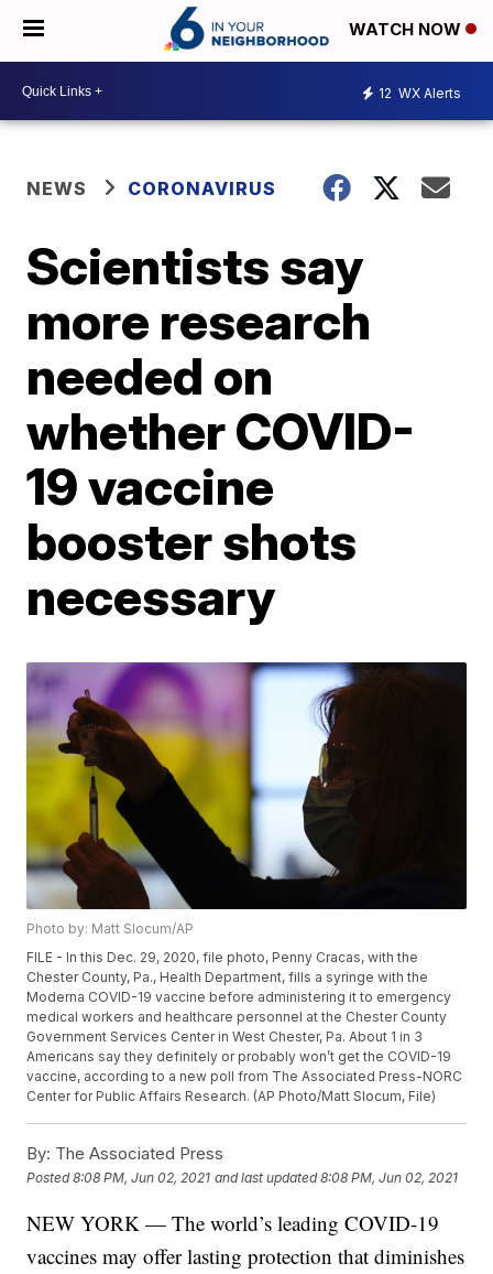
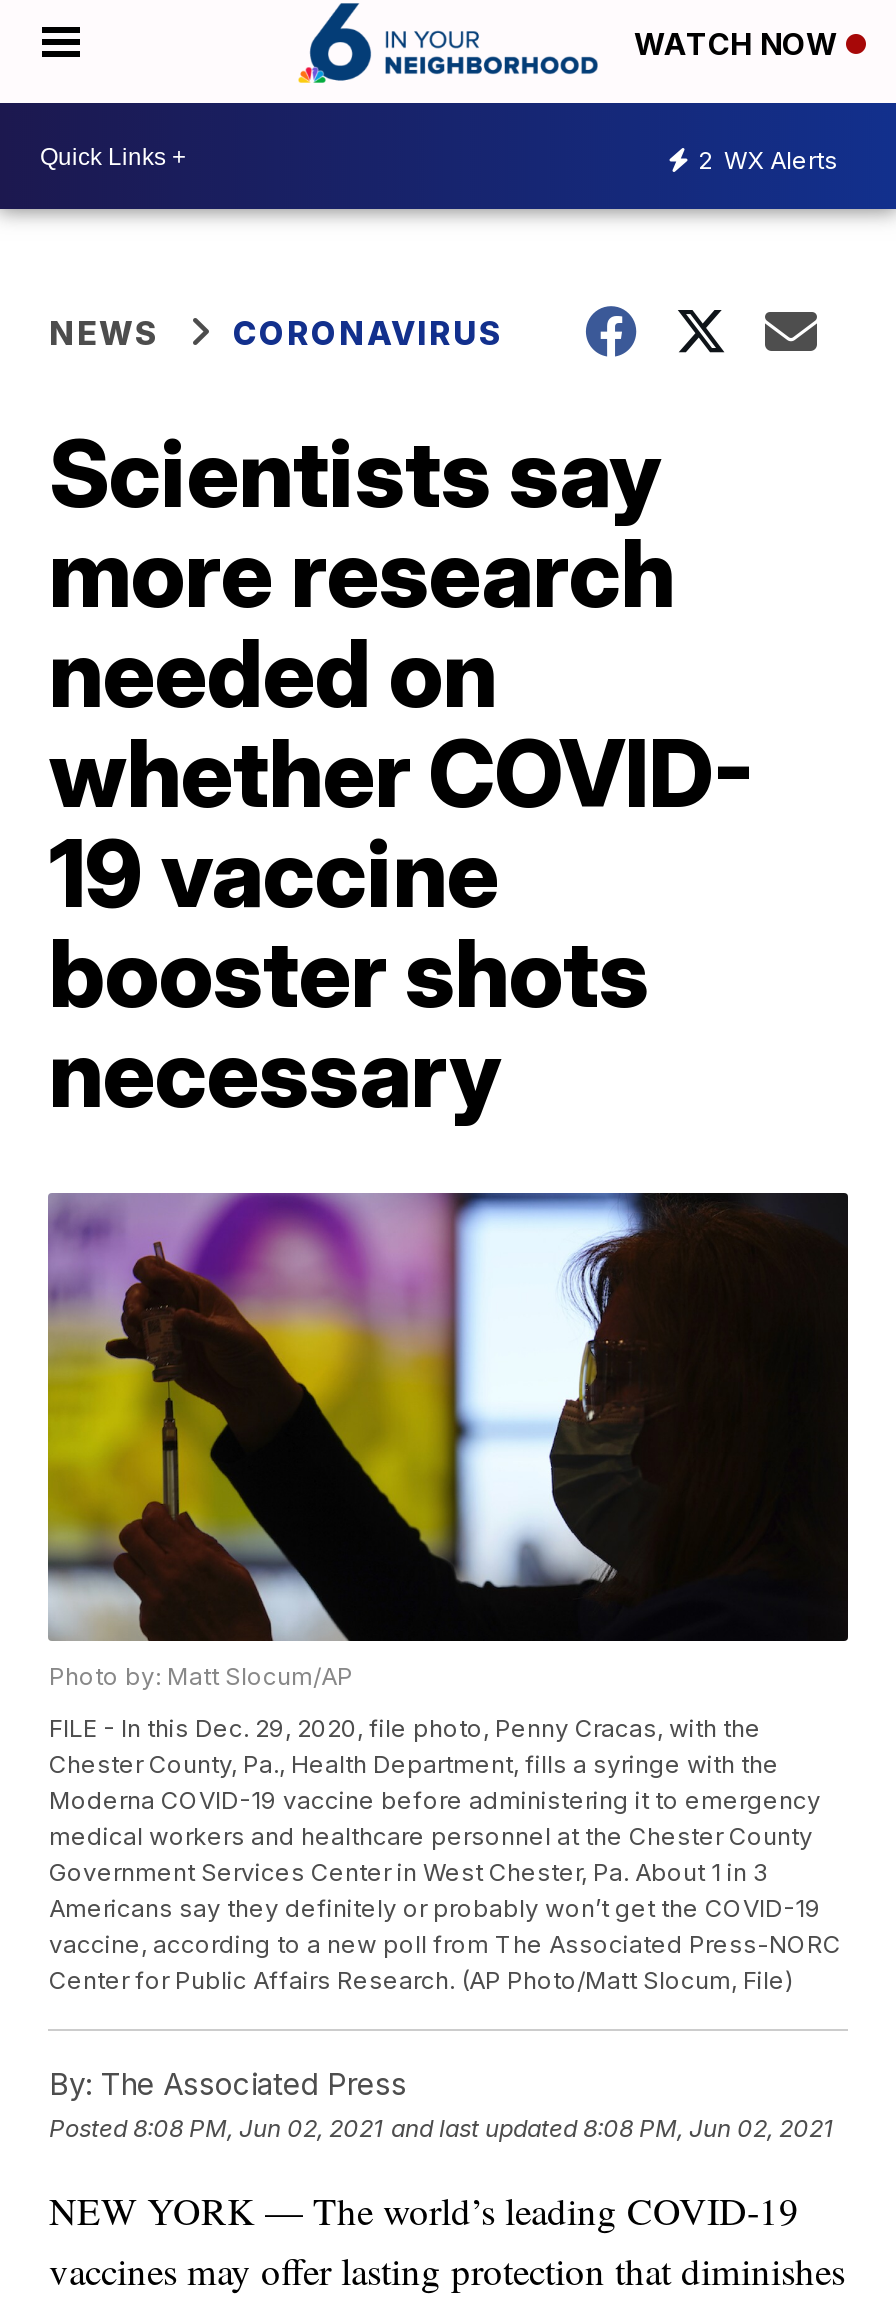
[379,84,461,101] 12 WX Alerts -> [698,144,838,174] 2 WX Alerts

